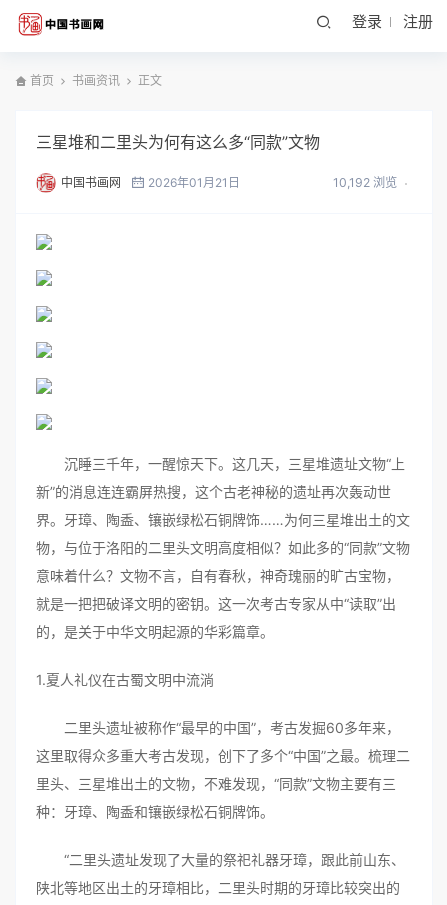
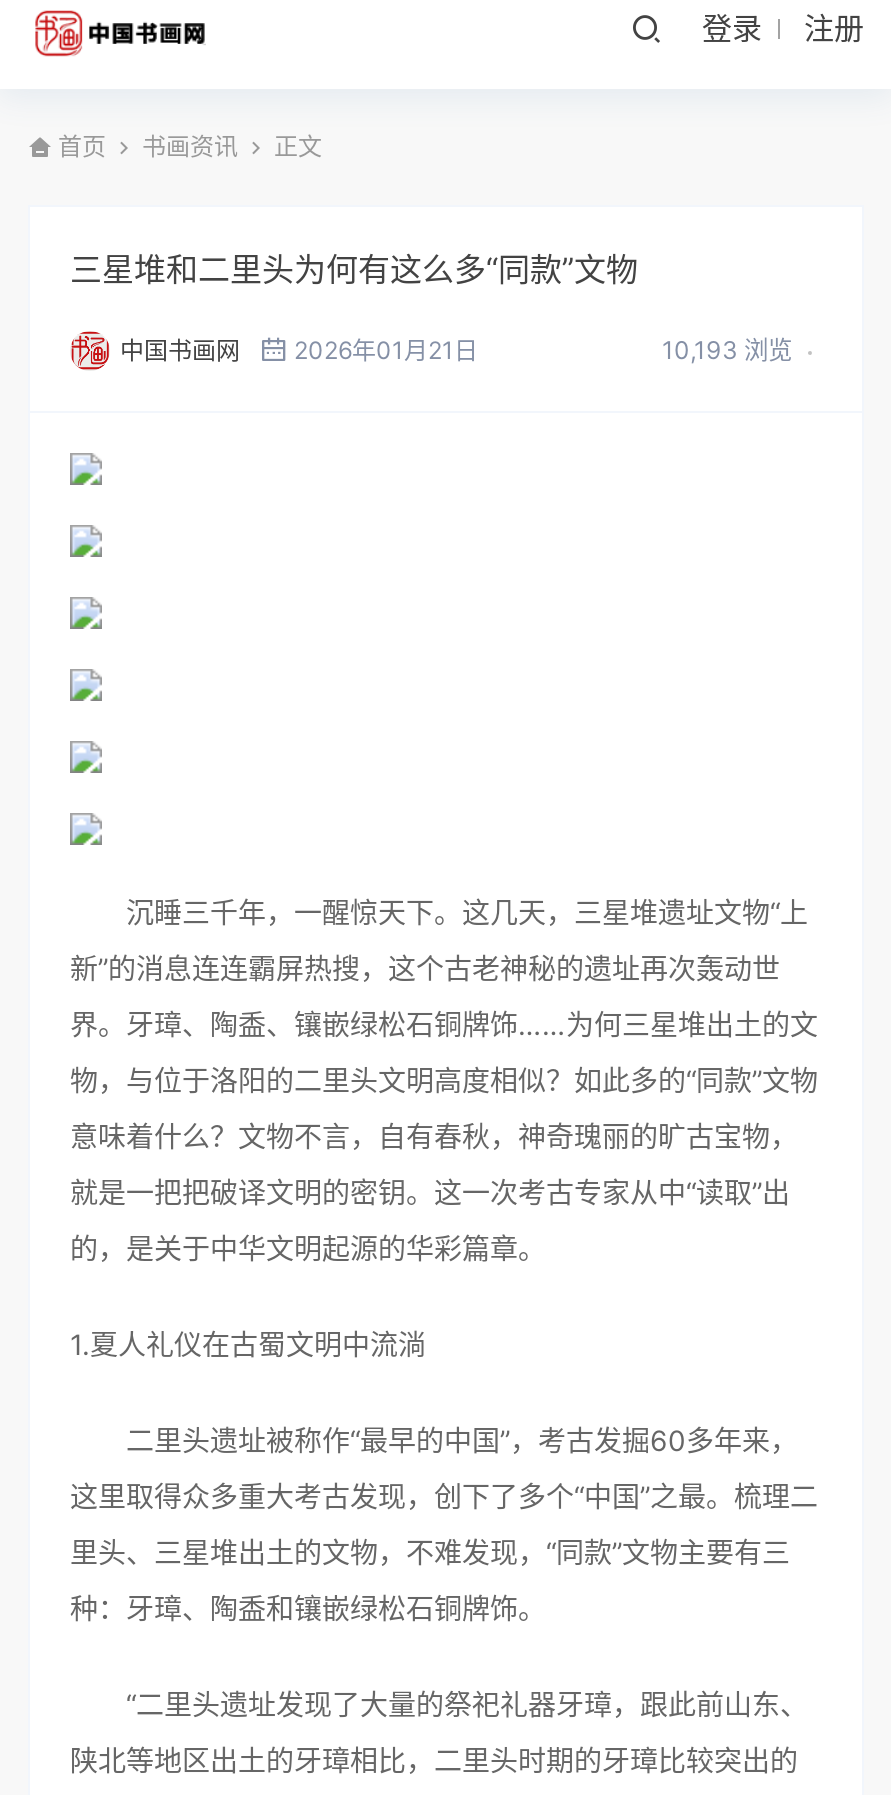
[333,175,397,190] 10,192 浏览 -> [662,335,792,365] 10,193 浏览

